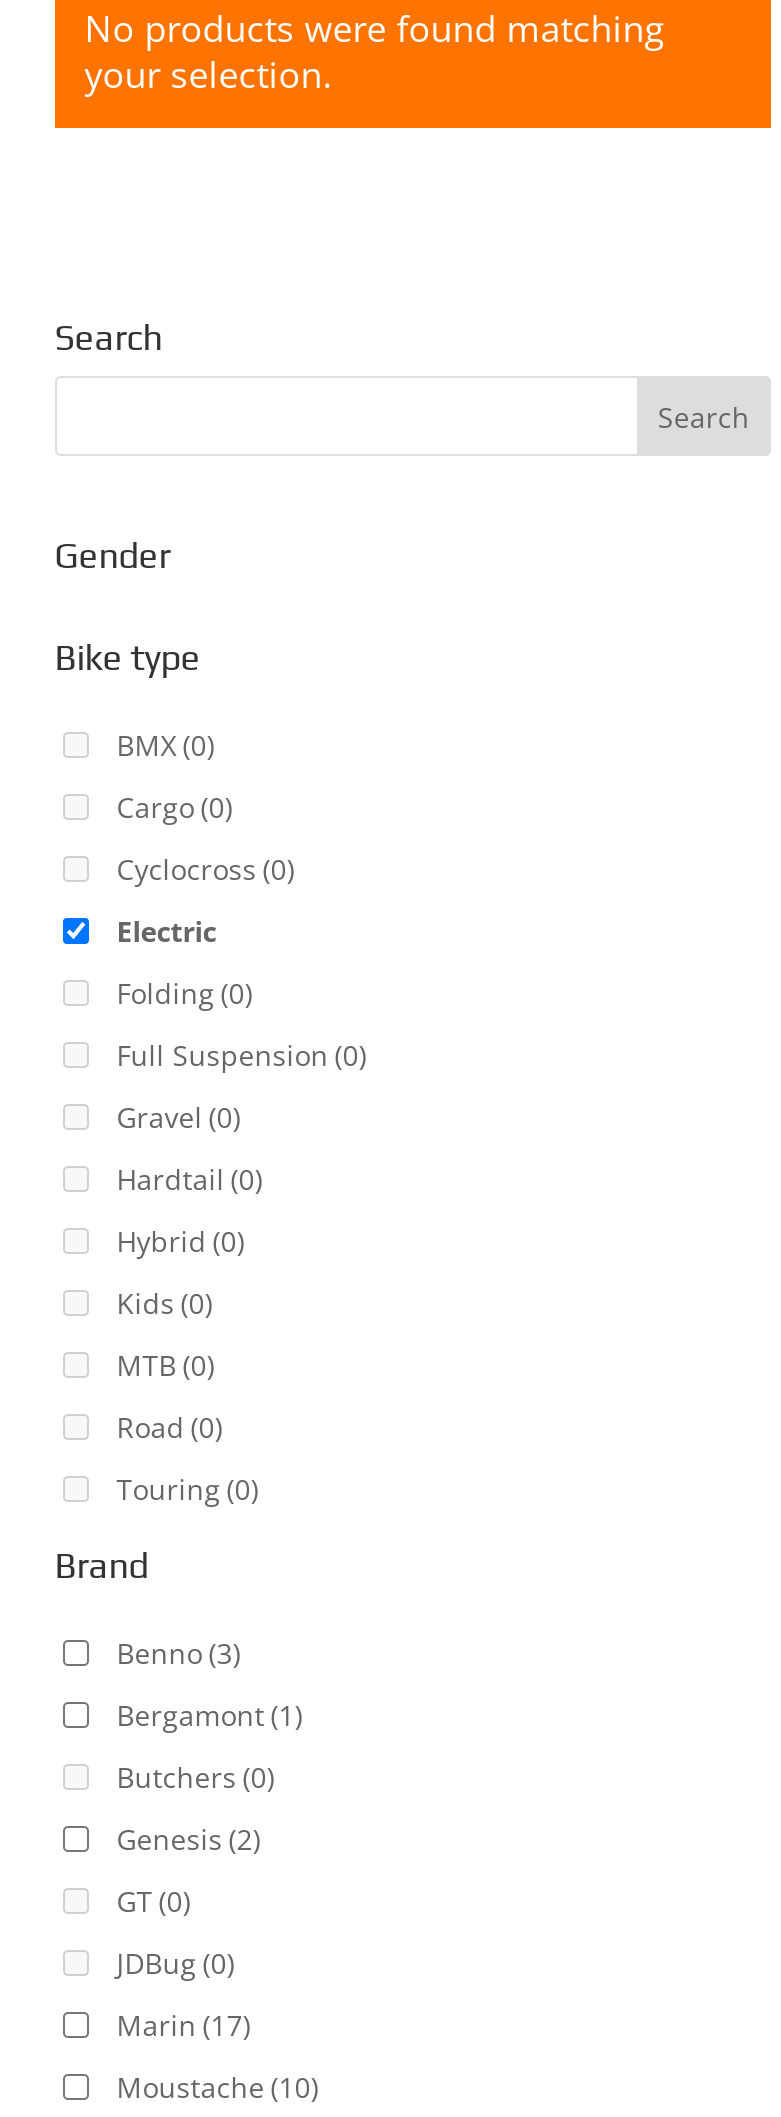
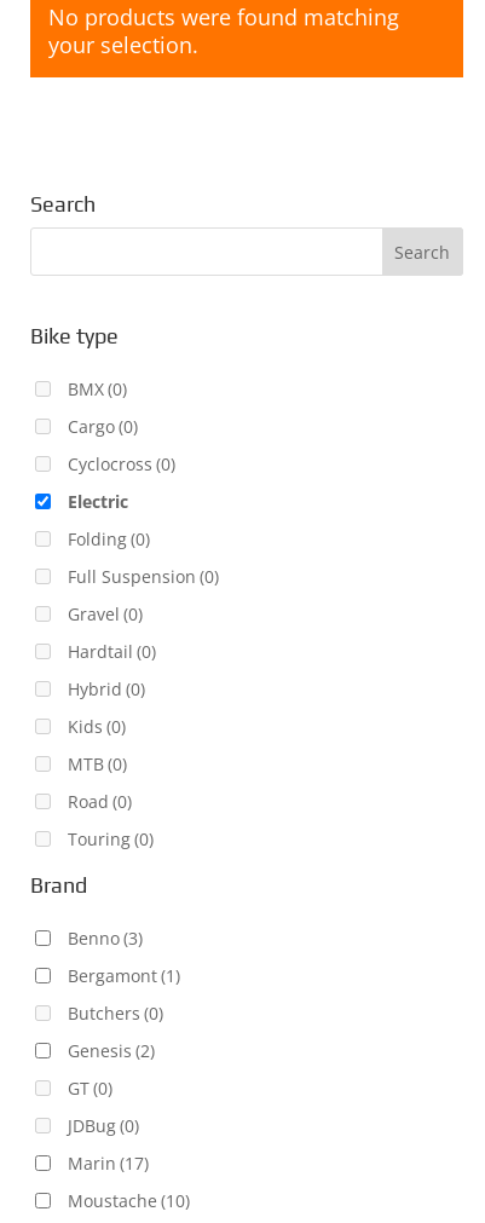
[55,534,171,576] Gender -> none

